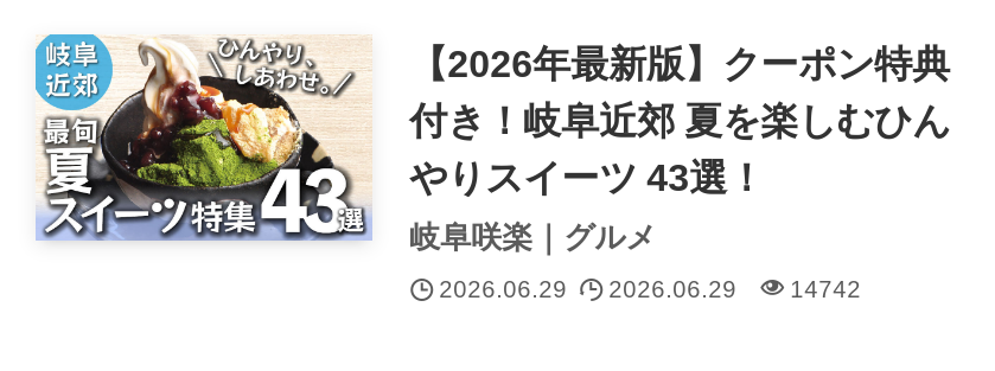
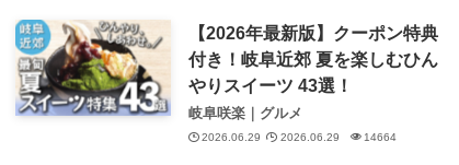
[790,277,861,303] 14742 -> [364,132,397,144] 14664

